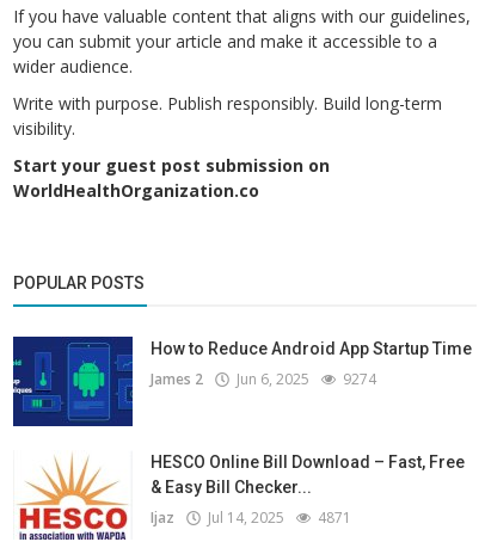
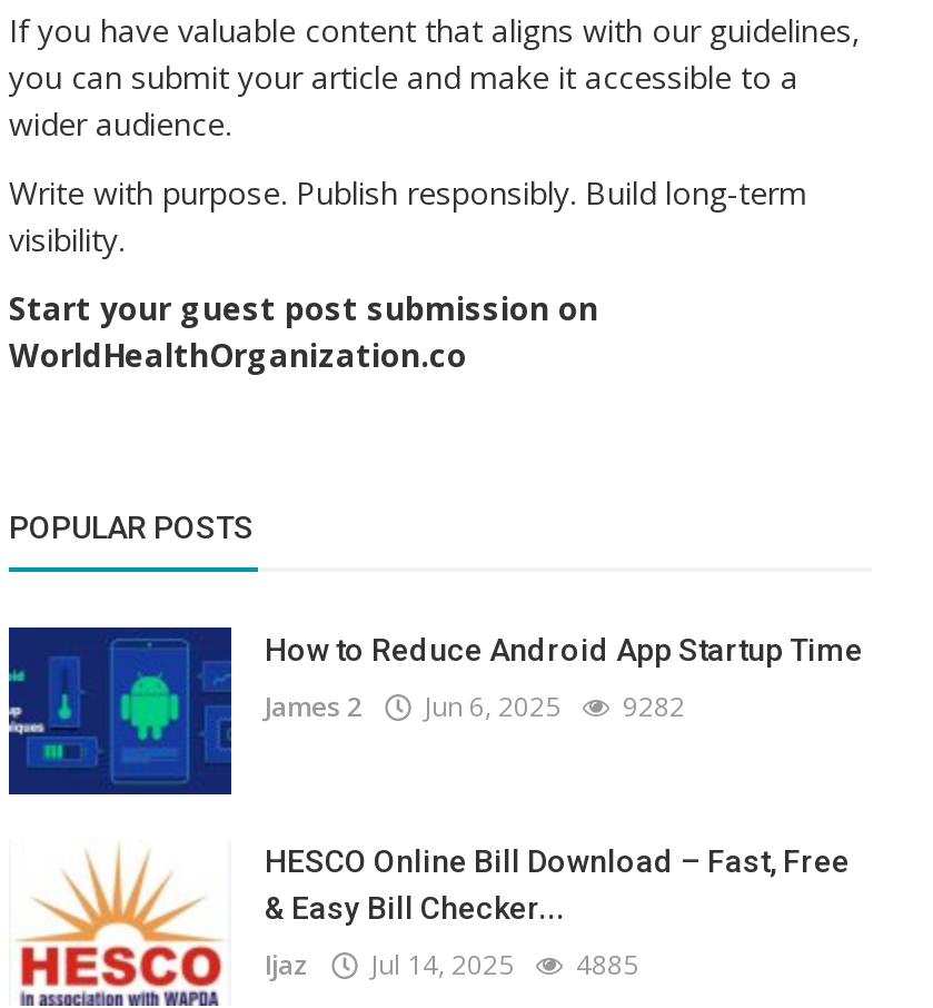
[151,369,376,389] James 2 Jun 6, 2025 9274 -> [265,688,685,725] James 2 Jun 6, 2025 9282
[151,507,351,528] Ijaz Jul 14, 2025 4871 -> [265,946,638,984] Ijaz Jul 14, 2025 4885

